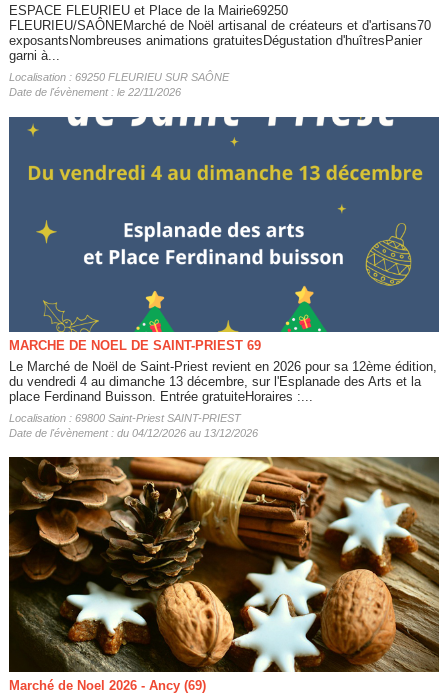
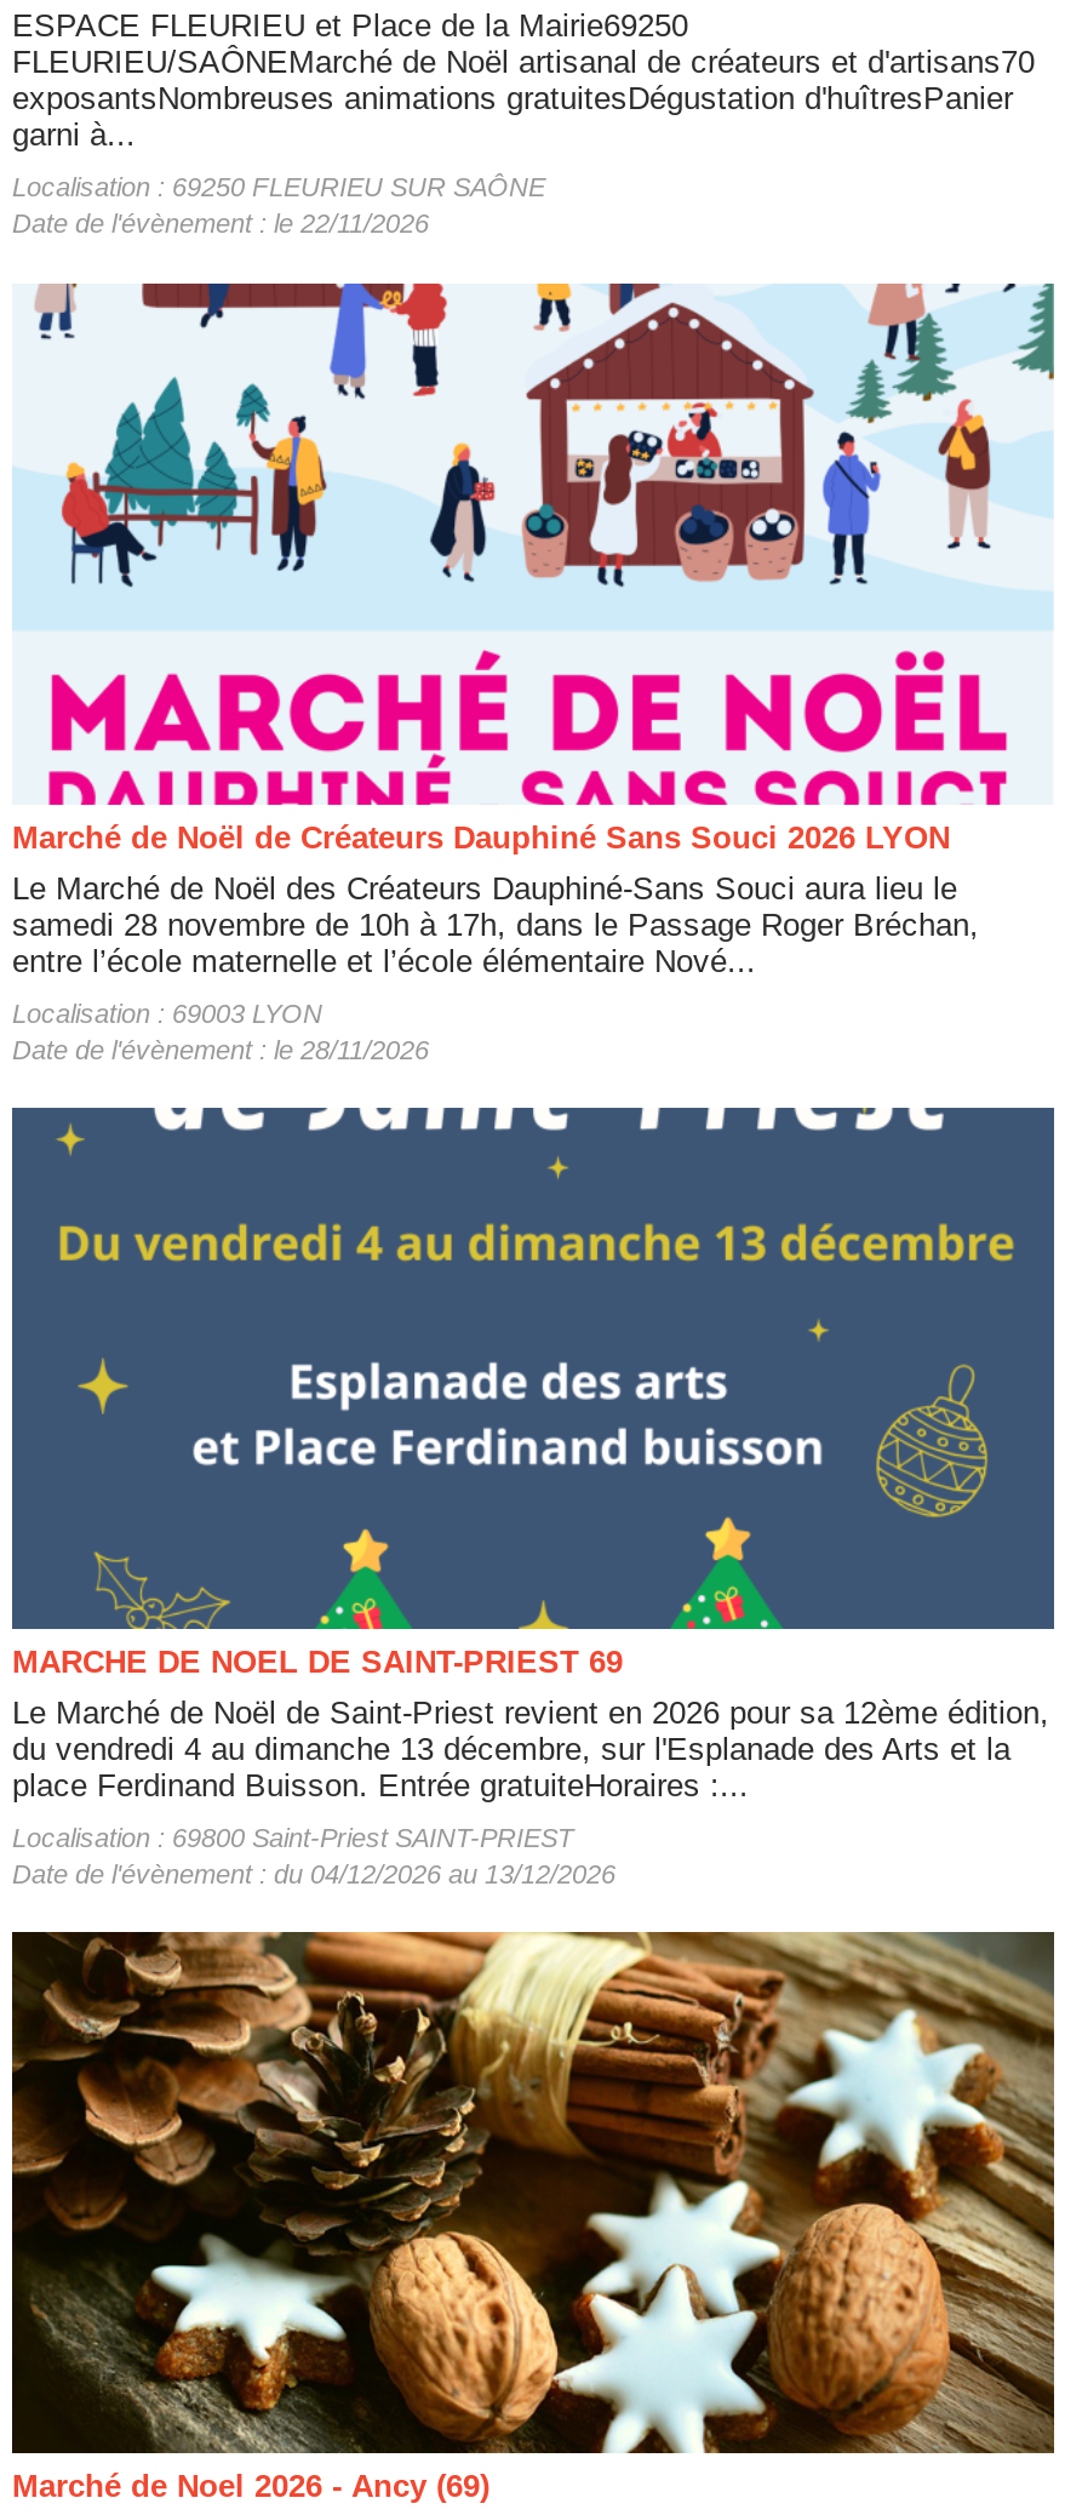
none -> [12,281,1054,1063] [image] | Marché de Noël de Créateurs Dauphiné Sans Souci 2026 LYON | Le Marché de Noël des Créateurs Dauphiné-Sans Souci aura lieu le | samedi 28 novembre de 10h à 17h, dans le Passage Roger Bréchan, | entre l’école maternelle et l’école élémentaire Nové... | Localisation : 69003 LYON | Date de l'évènement : le 28/11/2026

